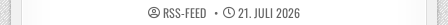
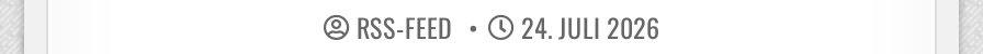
[163,4,300,21] RSS-FEED 21. JULI 2026 -> [357,8,659,45] RSS-FEED 24. JULI 2026

